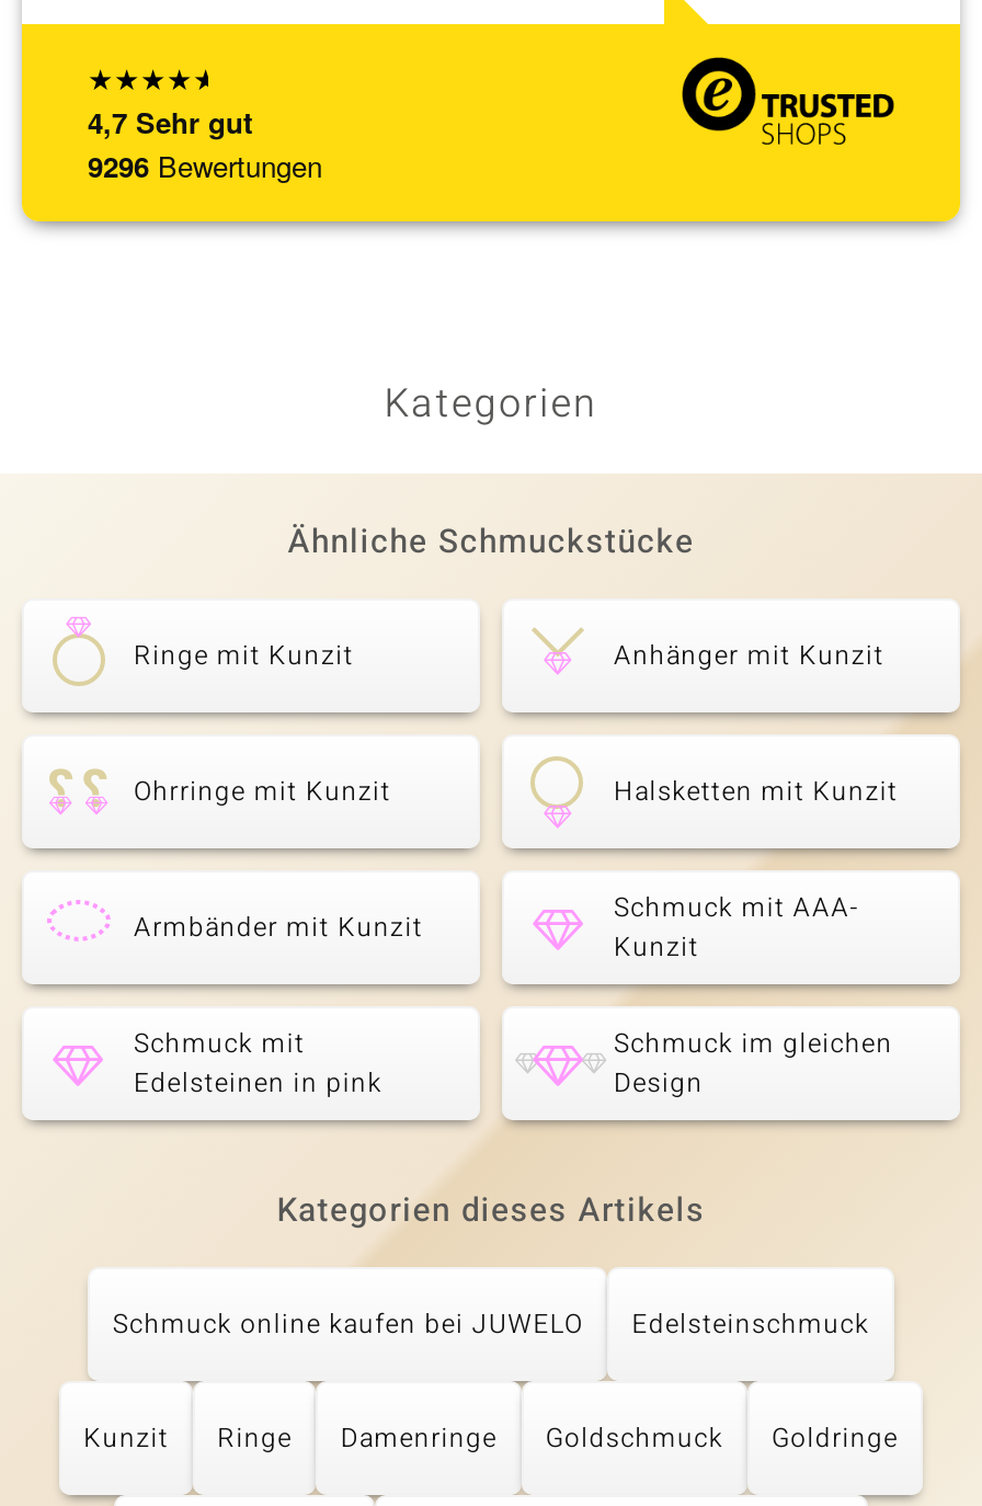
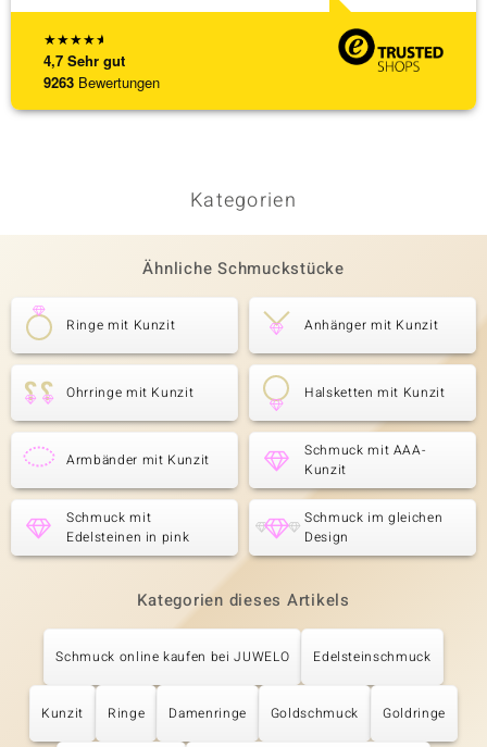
[88,145,322,186] 9296 Bewertungen -> [43,72,160,92] 9263 Bewertungen

